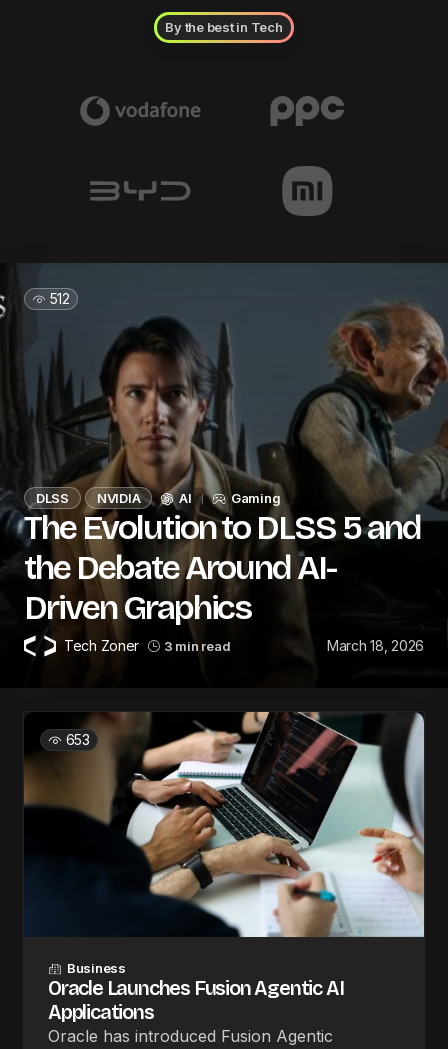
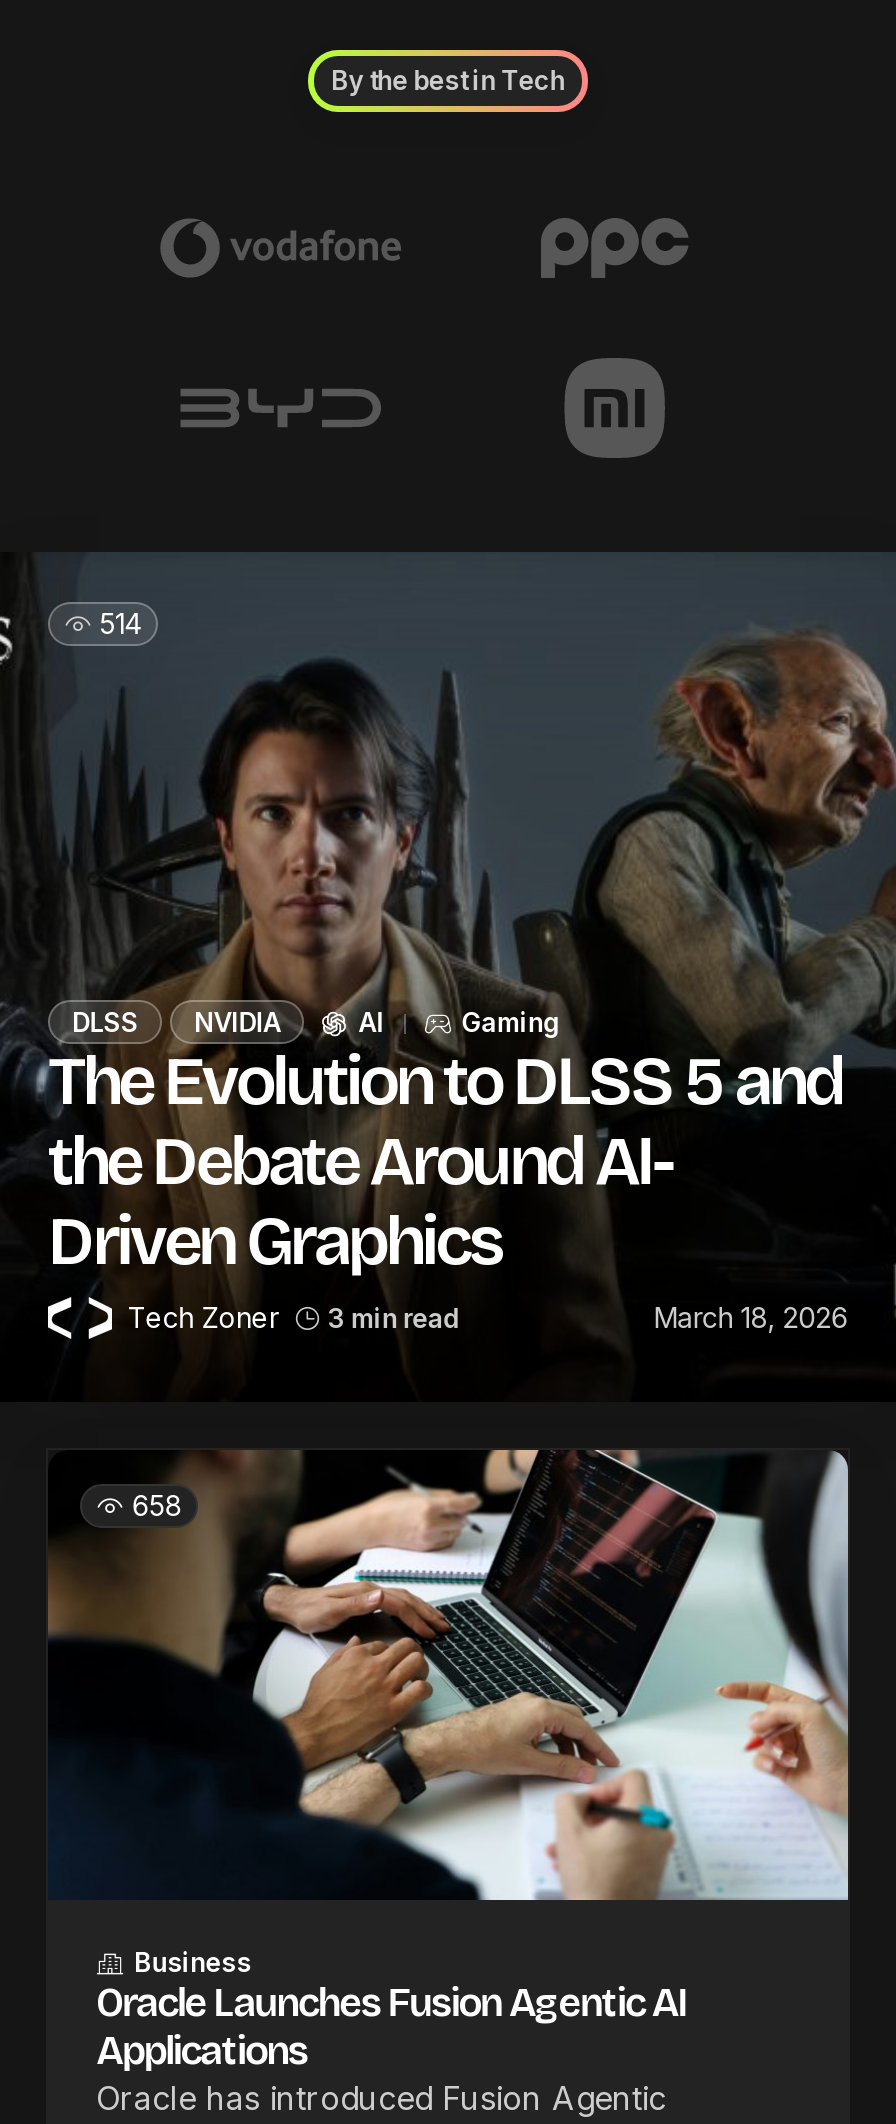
[50,290,70,307] 512 -> [99,606,142,640] 514
[66,731,90,748] 653 -> [131,1488,182,1522] 658

